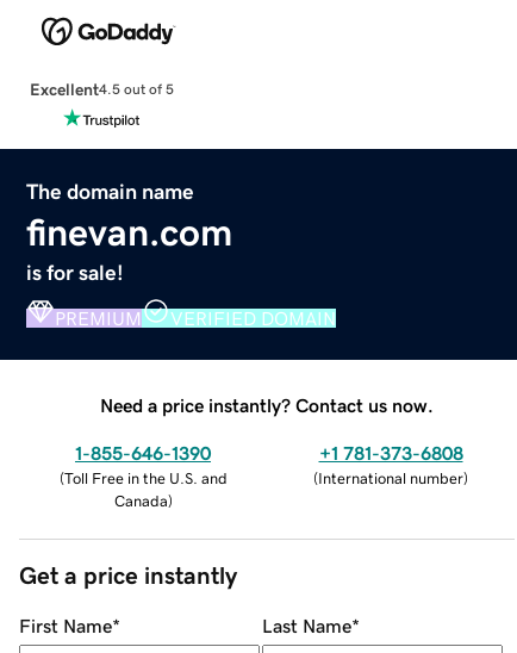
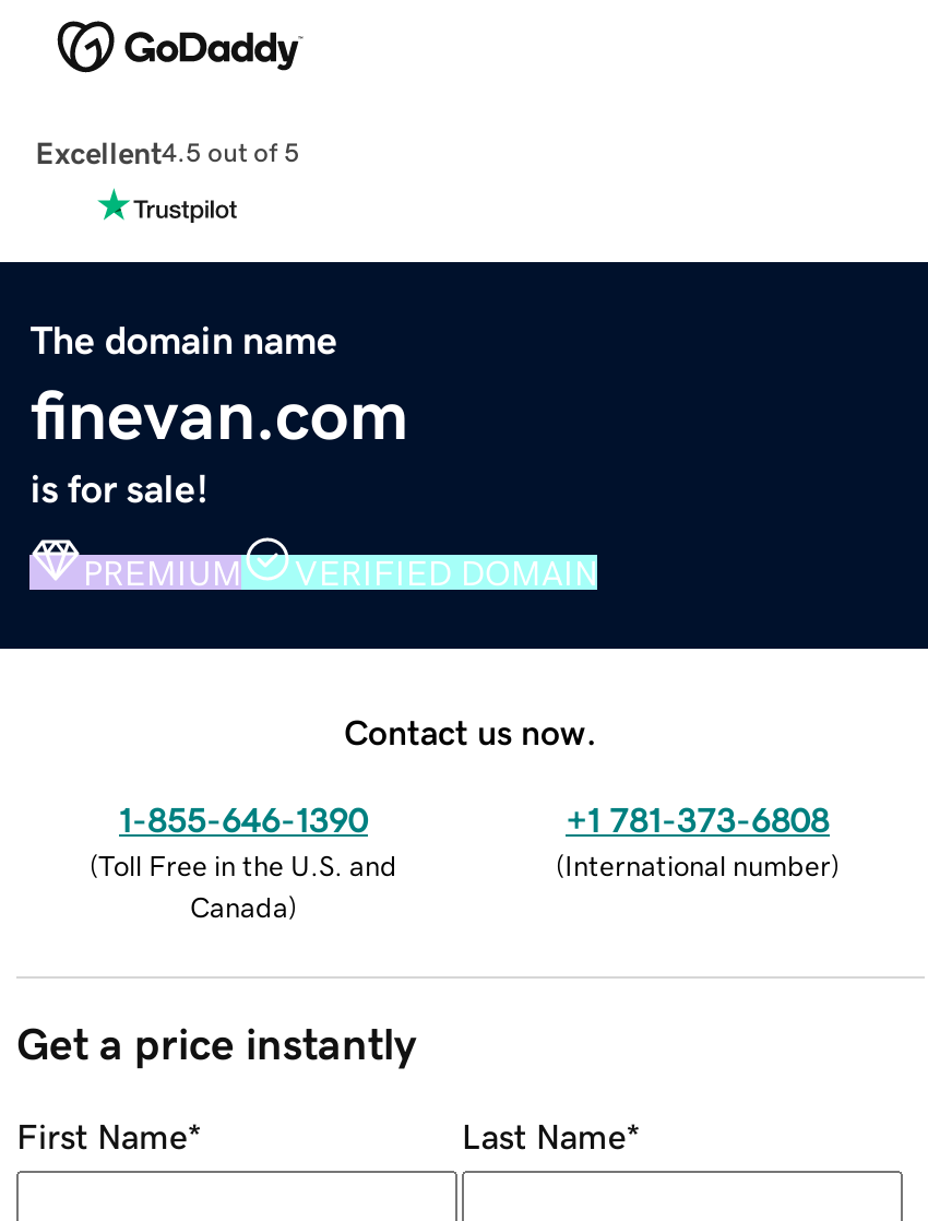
[100,395,434,414] Need a price instantly? Contact us now. -> [344,713,597,748] Contact us now.

